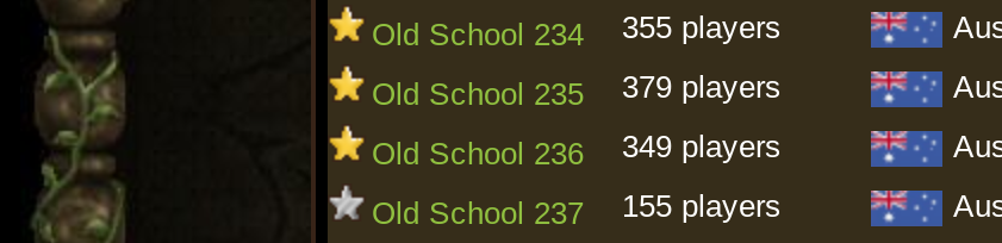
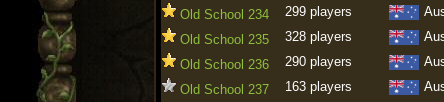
[372,10,782,52] Old School 234 355 players -> [179,4,351,22] Old School 234 299 players
[372,69,782,112] Old School 235 379 players -> [179,29,351,47] Old School 235 328 players
[372,129,782,172] Old School 236 349 players -> [179,54,351,72] Old School 236 290 players
[372,188,782,231] Old School 237 155 players -> [179,79,351,97] Old School 237 163 players

